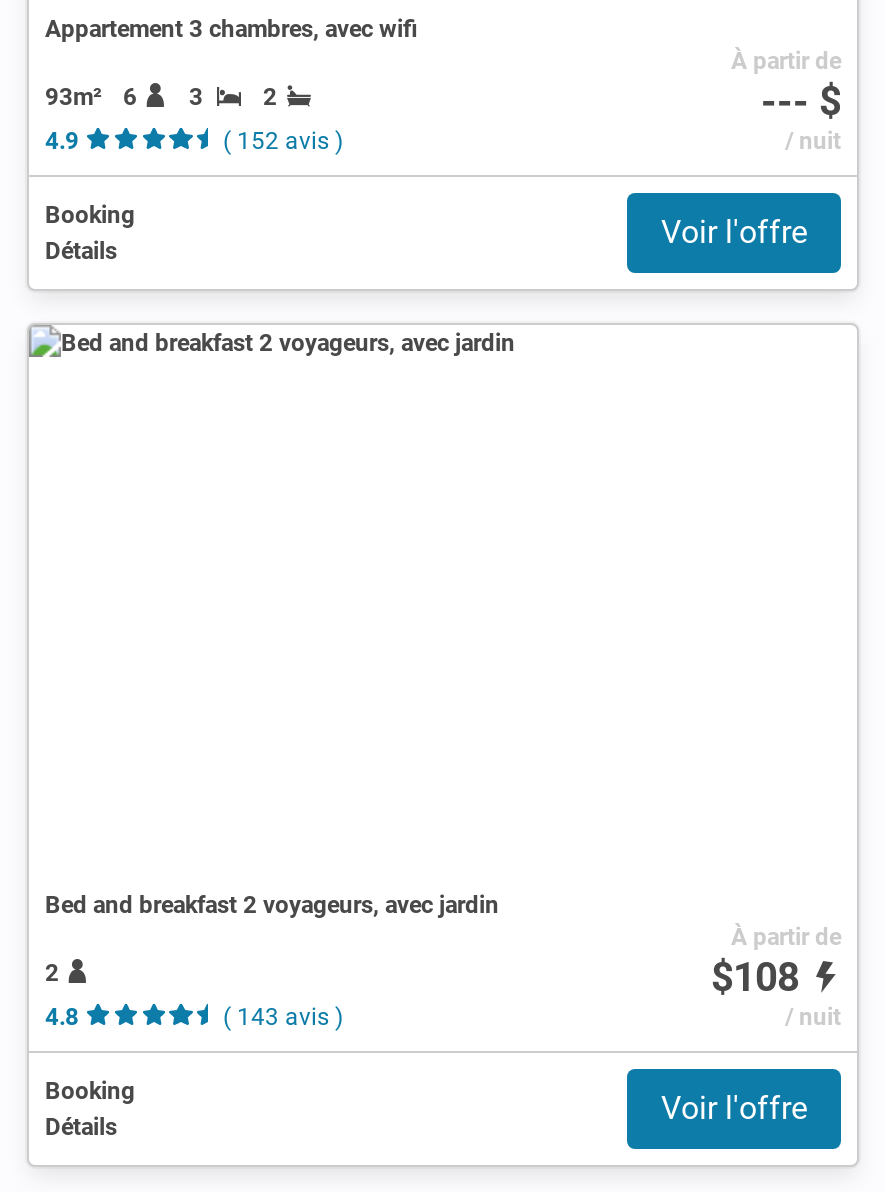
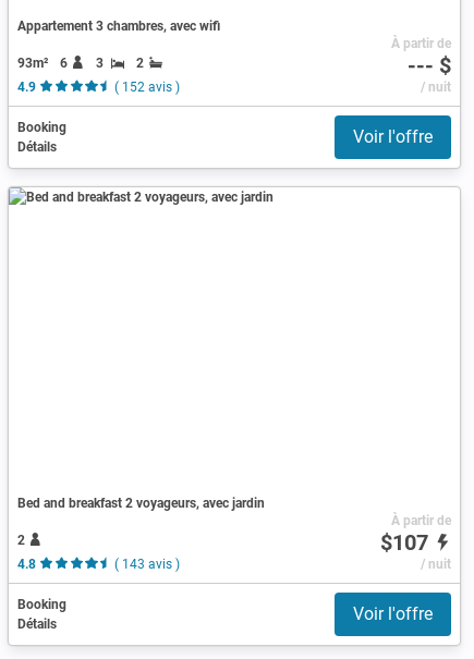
[711,953,809,1001] $108 -> [380,529,434,556] $107

